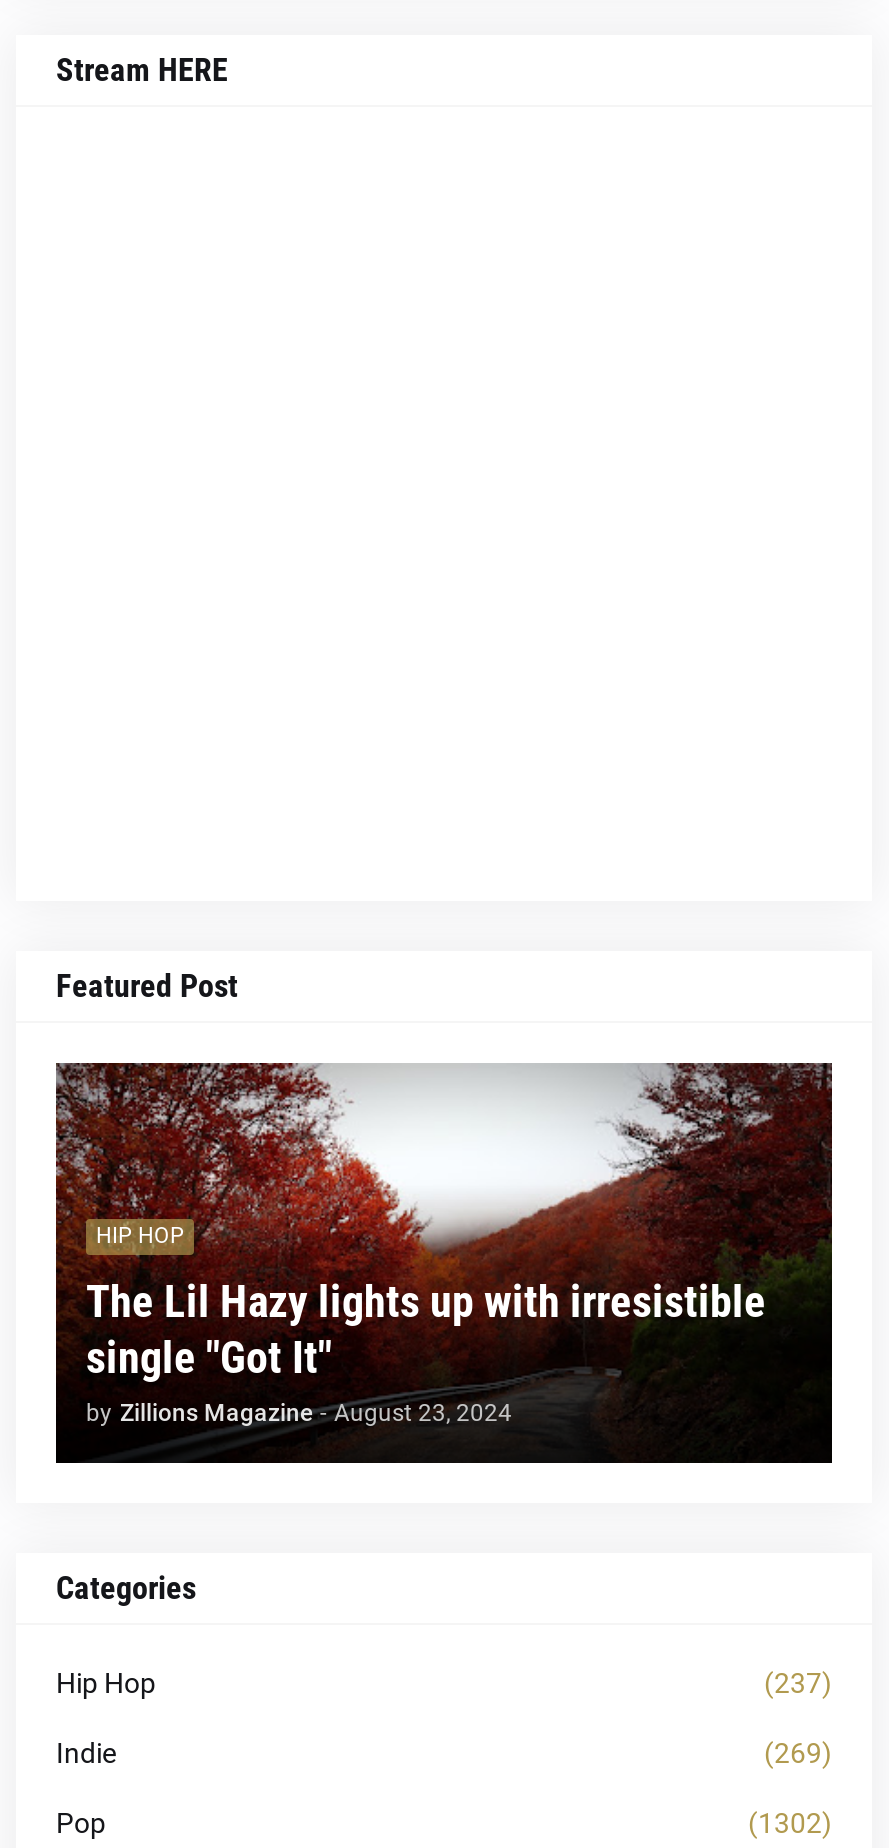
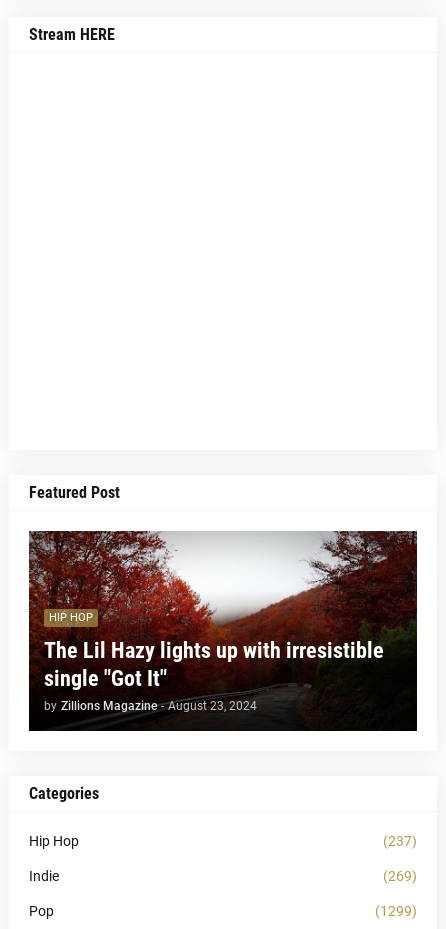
[748,1806,832,1838] (1302) -> [375,902,417,918] (1299)

